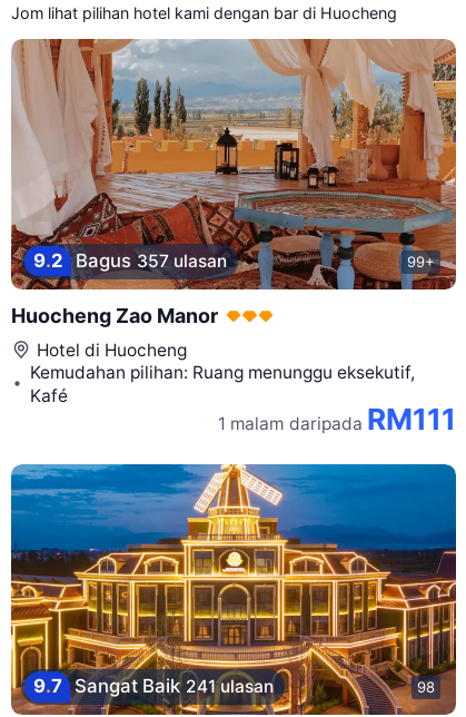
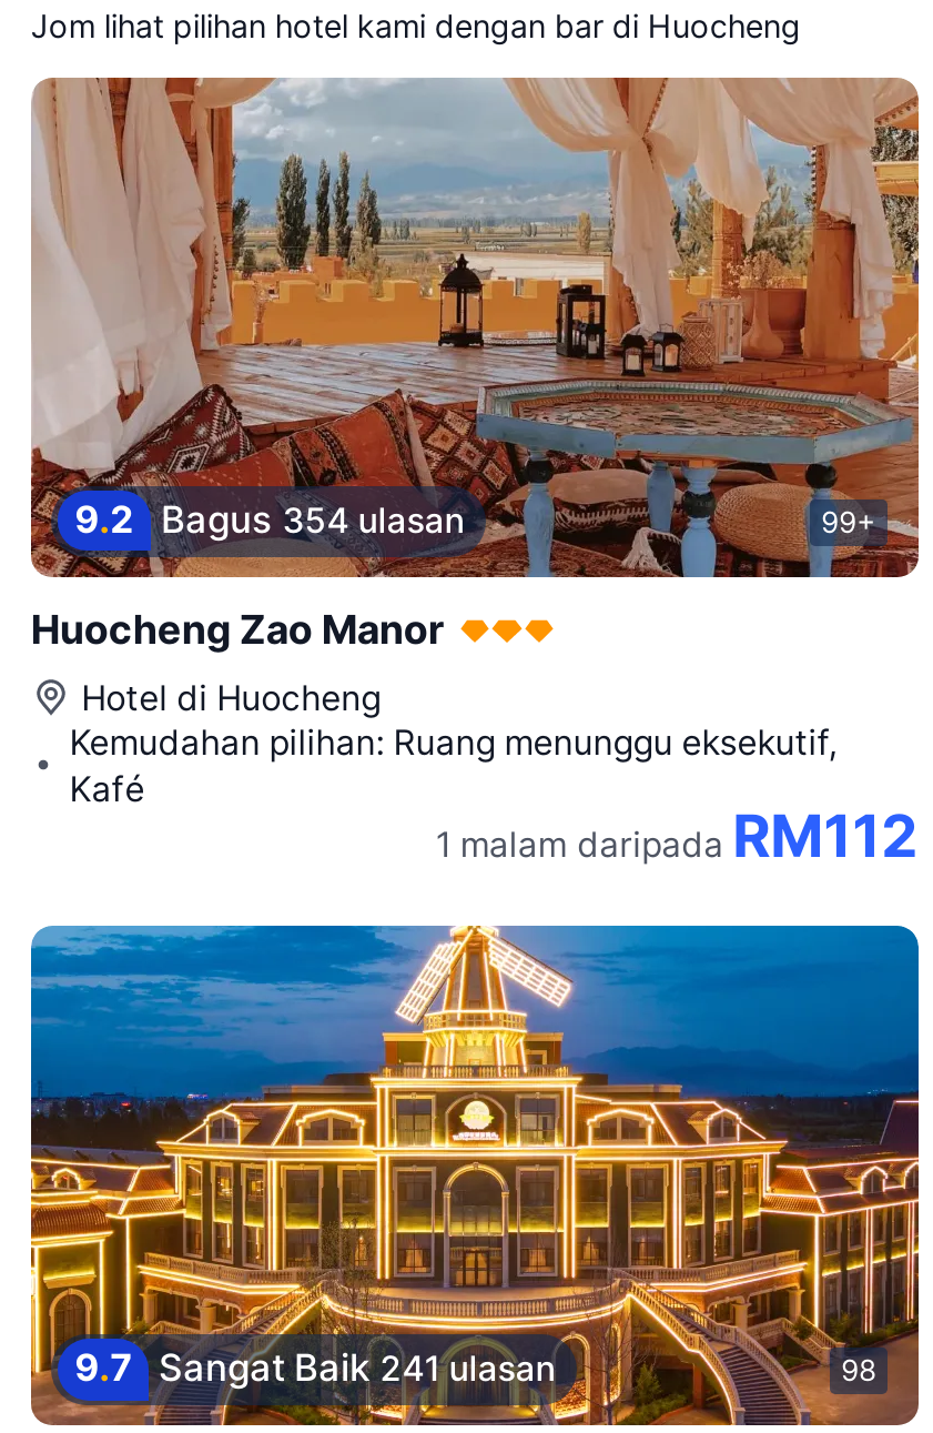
[33,249,227,272] 9.2 Bagus 357 ulasan -> [75,497,464,541] 9.2 Bagus 354 ulasan
[218,402,456,437] 1 malam daripada RM111 -> [436,802,919,871] 1 malam daripada RM112

